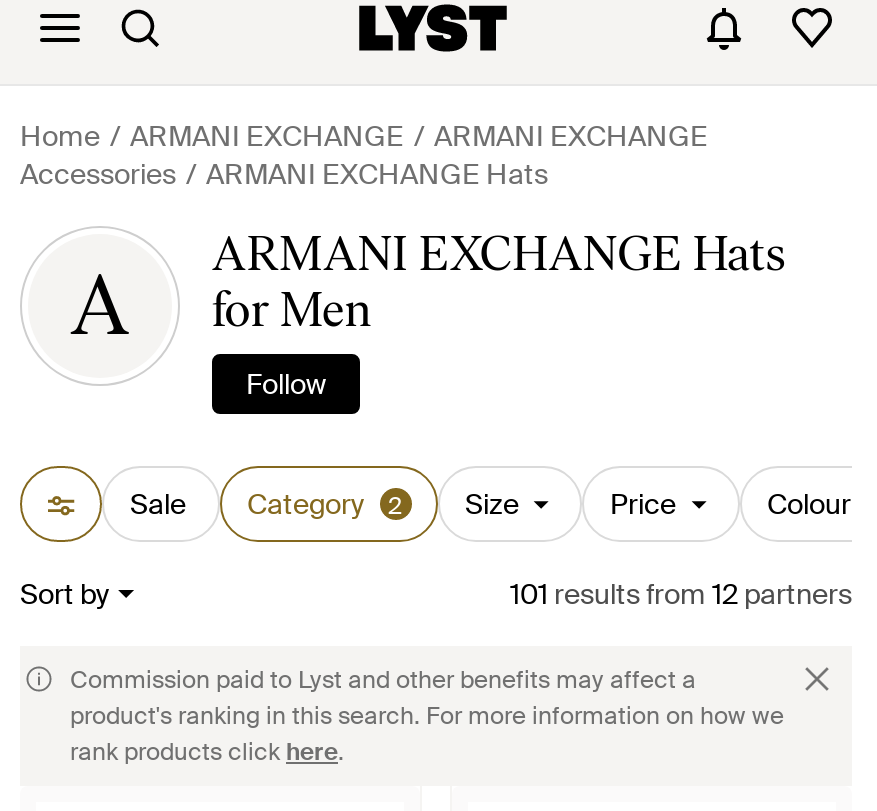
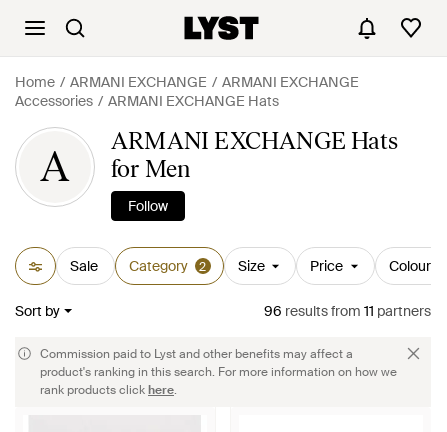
[510,576,852,612] 101 results from 12 partners -> [264,302,431,320] 96 results from 11 partners

